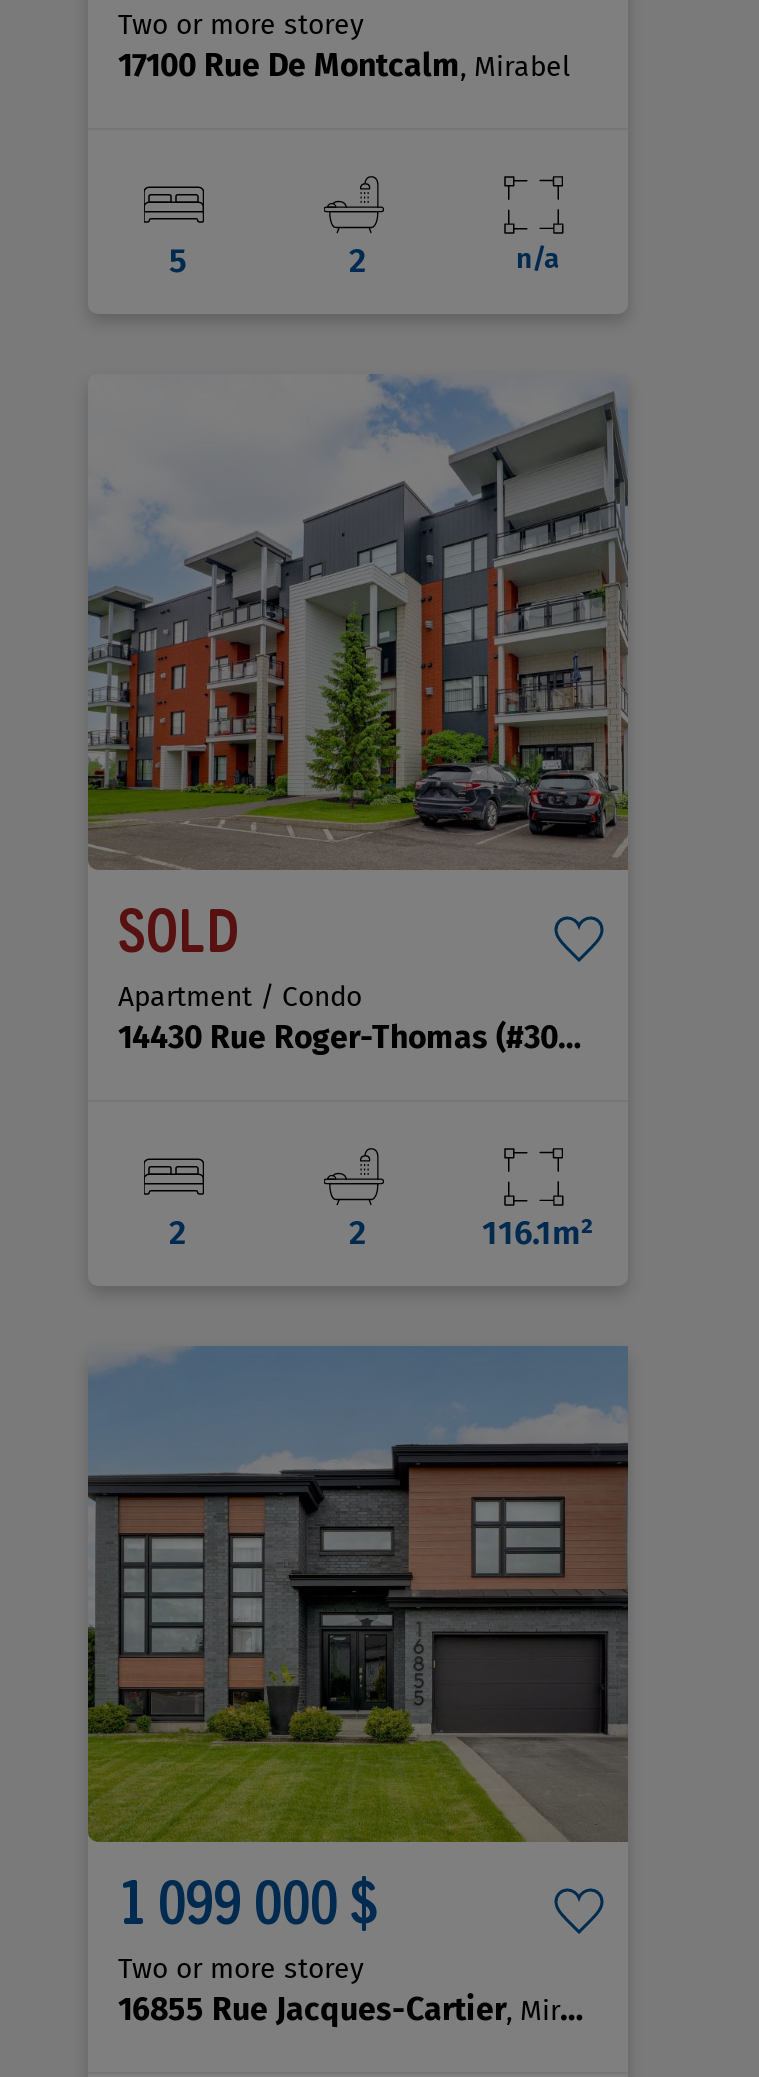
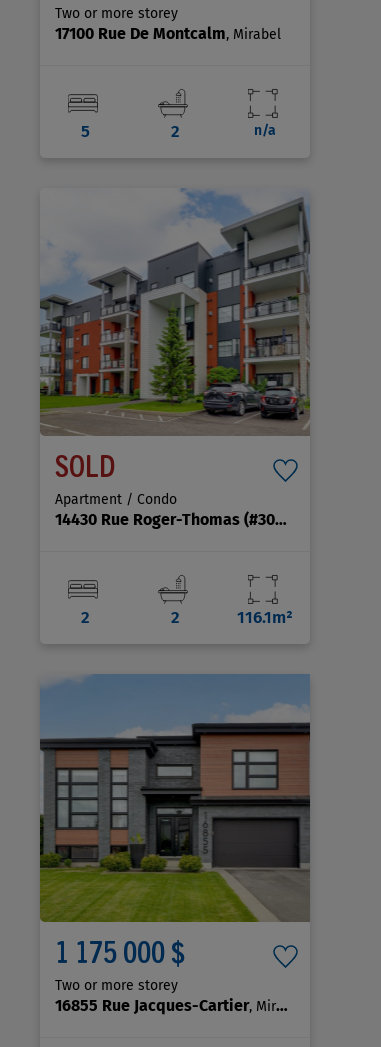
[118,1877,378,1937] 1 099 000 $ -> [55,939,185,969] 1 175 000 $

